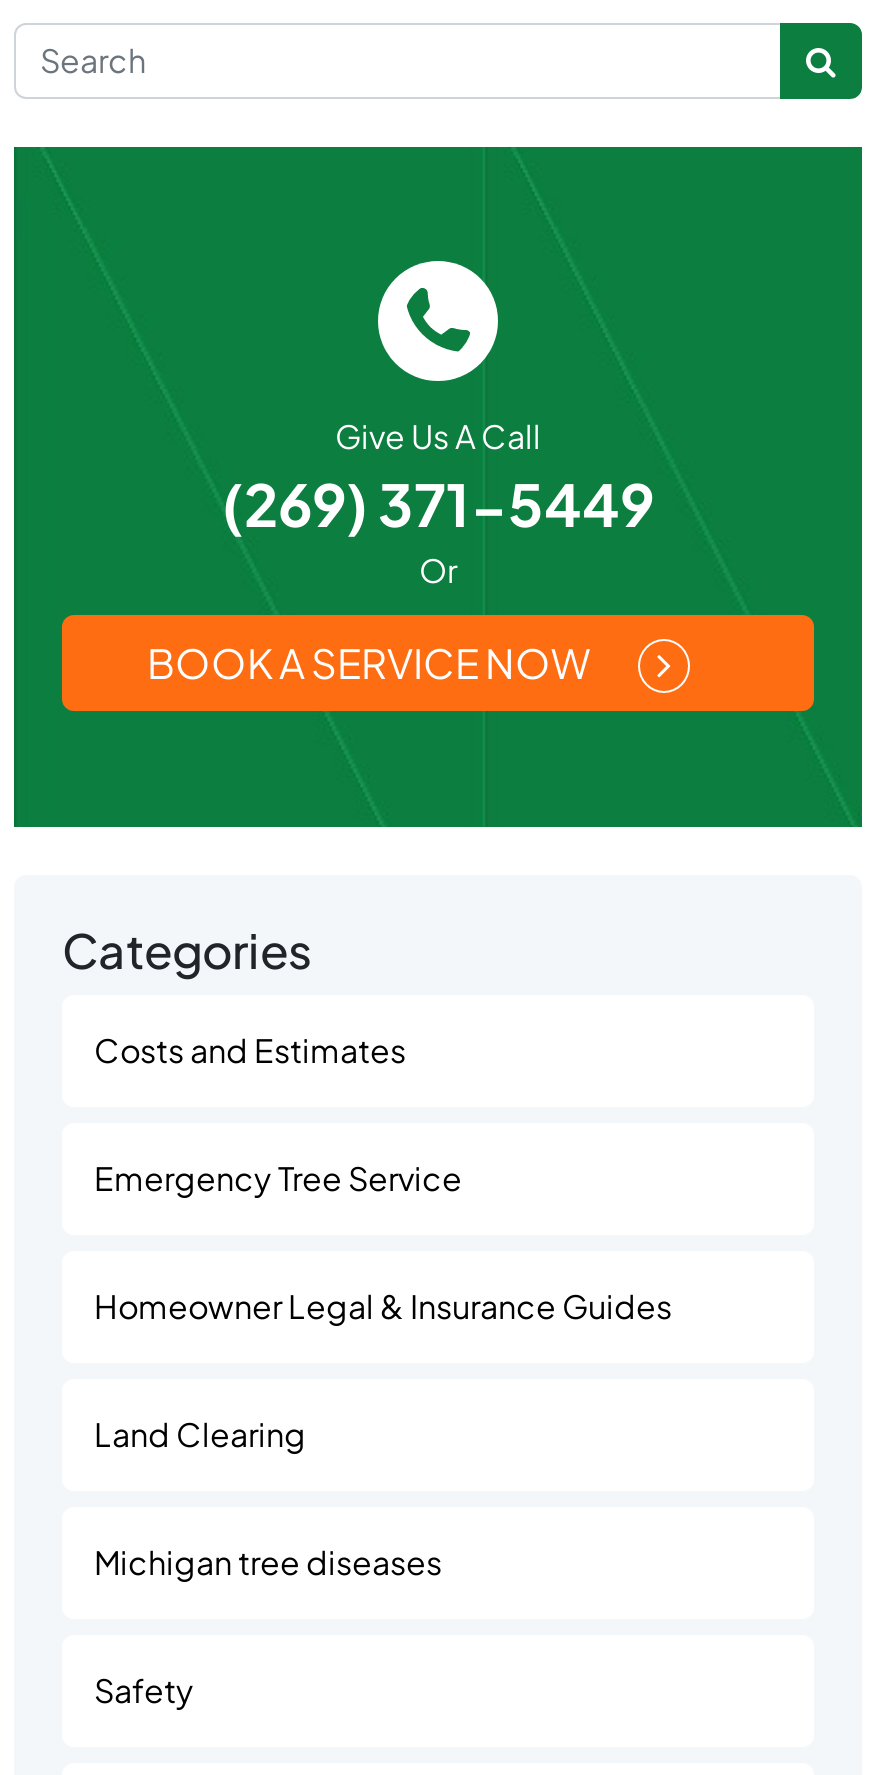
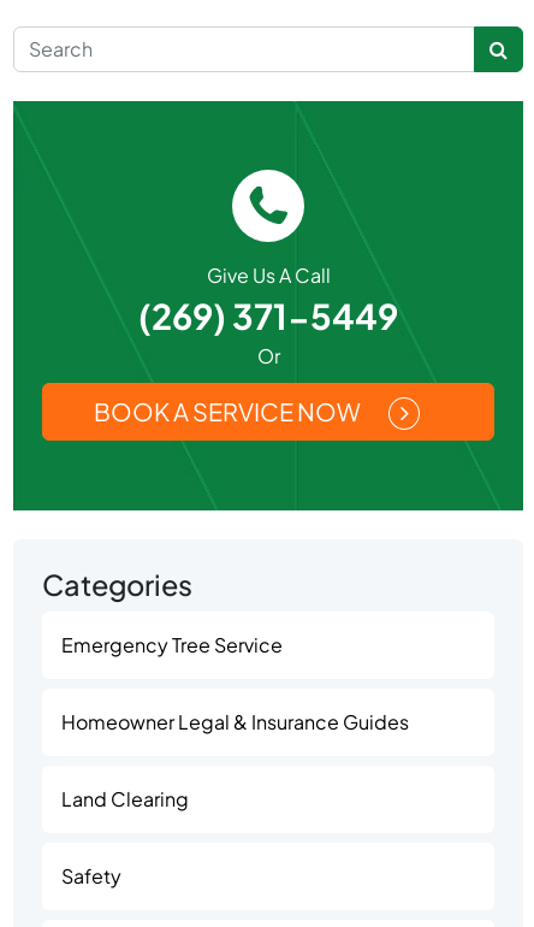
[94,1028,406,1070] Costs and Estimates -> none
[94,1540,442,1582] Michigan tree diseases -> none

